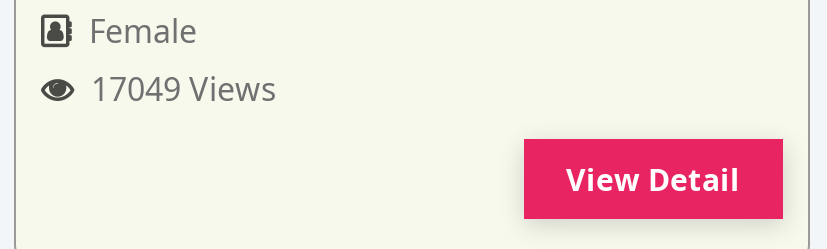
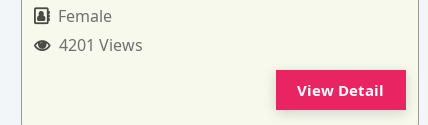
[83,67,277,111] 17049 Views -> [55,34,143,56] 4201 Views

